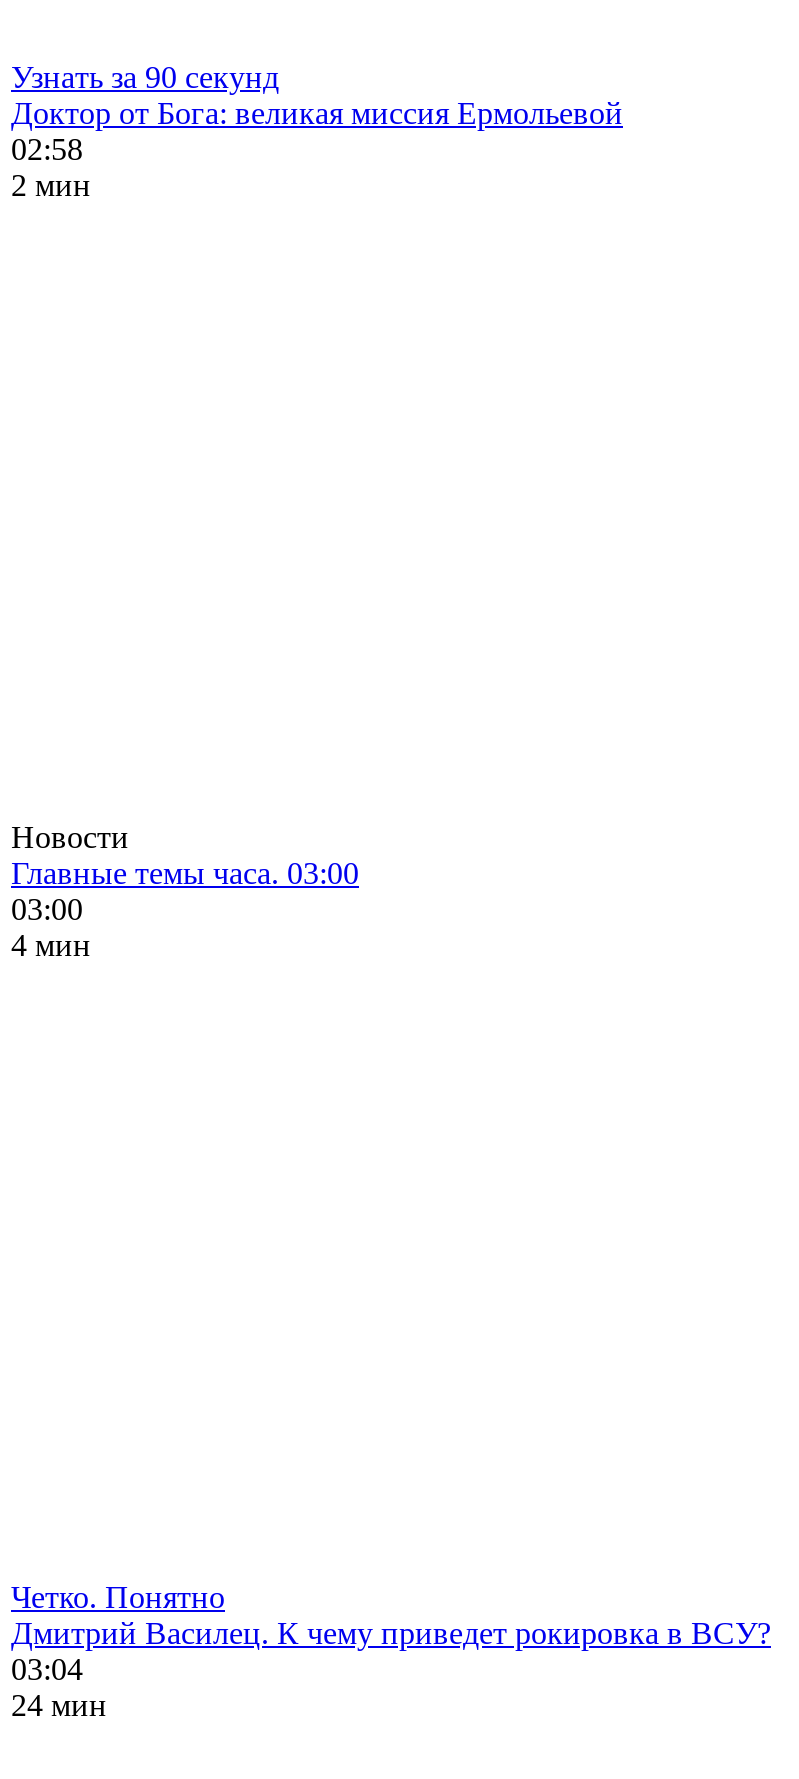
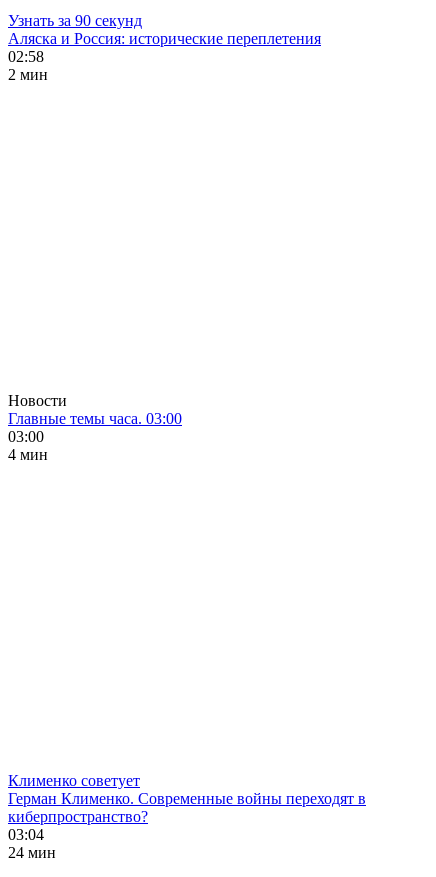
[11,96,623,130] Доктор от Бога: великая миссия Ермольевой -> [8,30,321,47] Аляска и Россия: исторические переплетения
[11,1580,771,1650] Четко. Понятно | Дмитрий Василец. К чему приведет рокировка в ВСУ? -> [8,772,366,825] Клименко советует | Герман Клименко. Современные войны переходят в | киберпространство?

